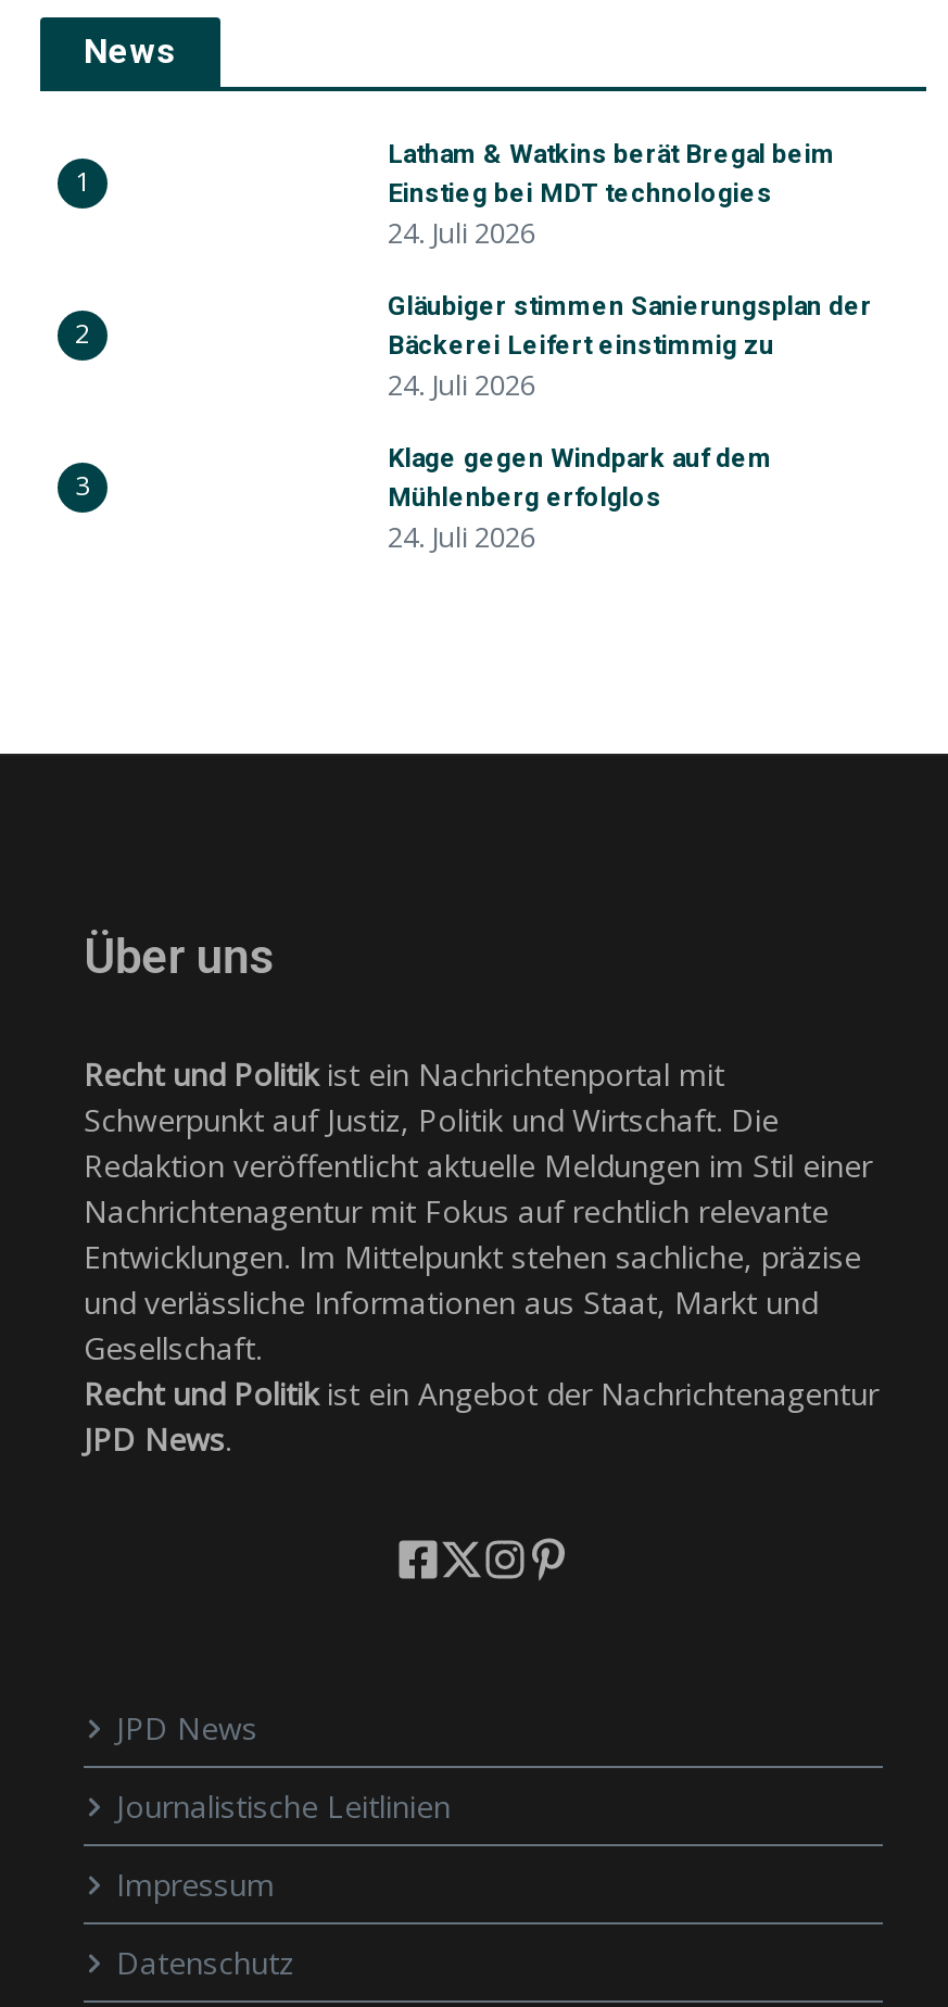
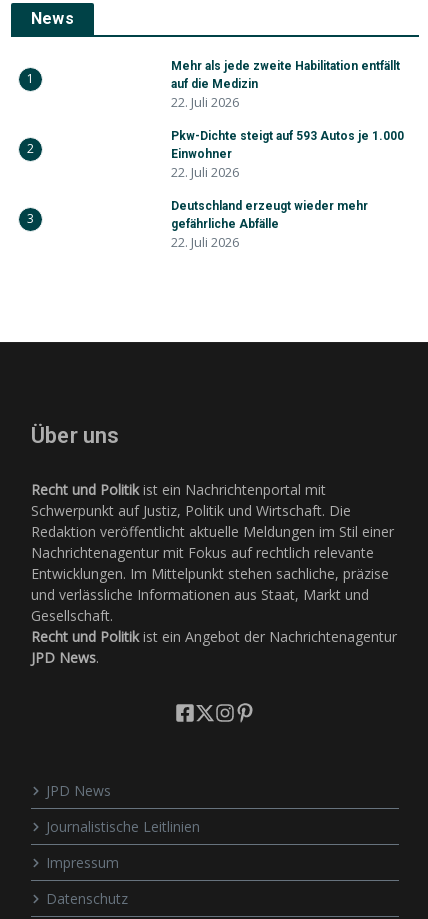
[388,139,835,252] Latham & Watkins berät Bregal beim | Einstieg bei MDT technologies | 24. Juli 2026 -> [171,59,400,111] Mehr als jede zweite Habilitation entfällt | auf die Medizin | 22. Juli 2026
[388,291,872,404] Gläubiger stimmen Sanierungsplan der | Bäckerei Leifert einstimmig zu | 24. Juli 2026 -> [171,129,404,181] Pkw-Dichte steigt auf 593 Autos je 1.000 | Einwohner | 22. Juli 2026
[388,443,772,556] Klage gegen Windpark auf dem | Mühlenberg erfolglos | 24. Juli 2026 -> [171,199,368,251] Deutschland erzeugt wieder mehr | gefährliche Abfälle | 22. Juli 2026

